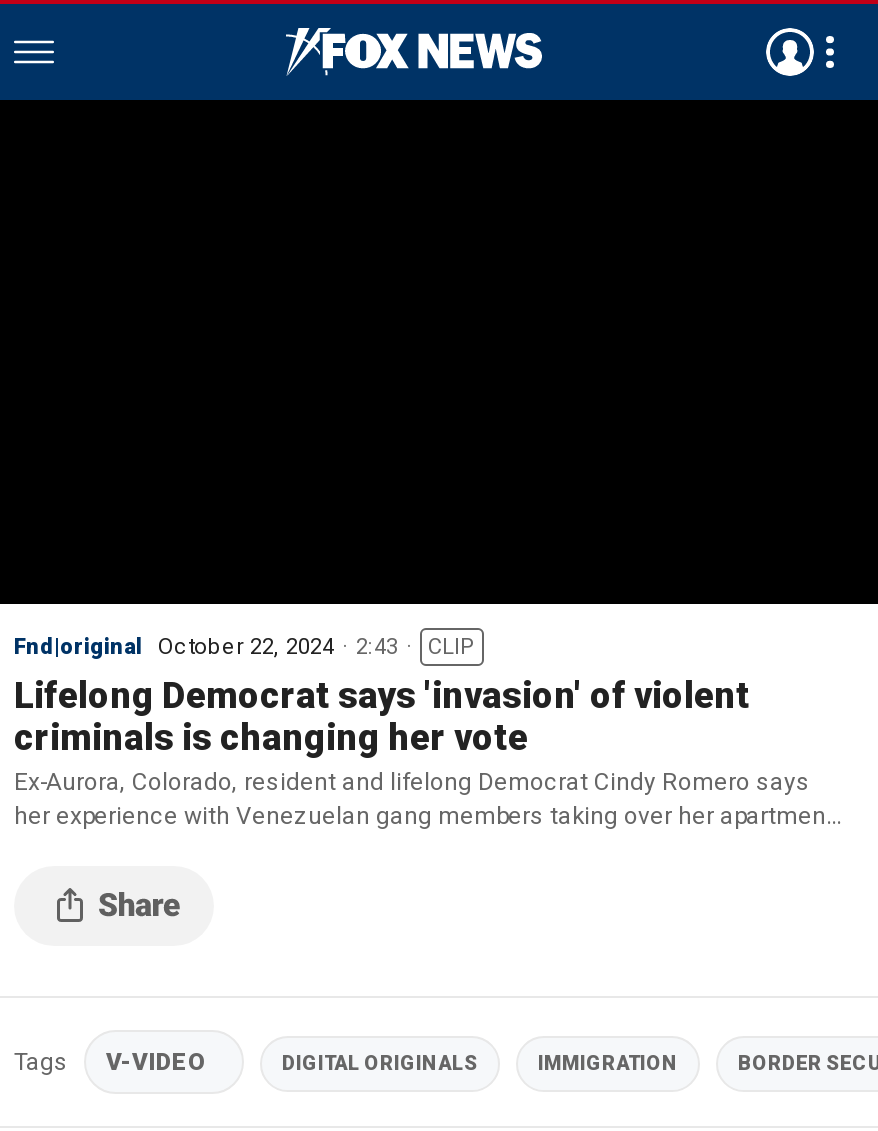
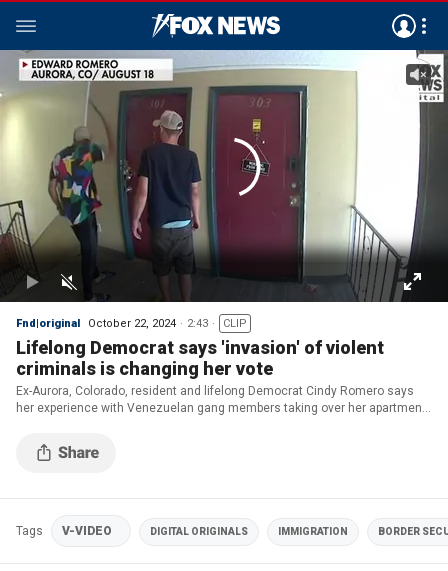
none -> [3,49,445,302] [image]

